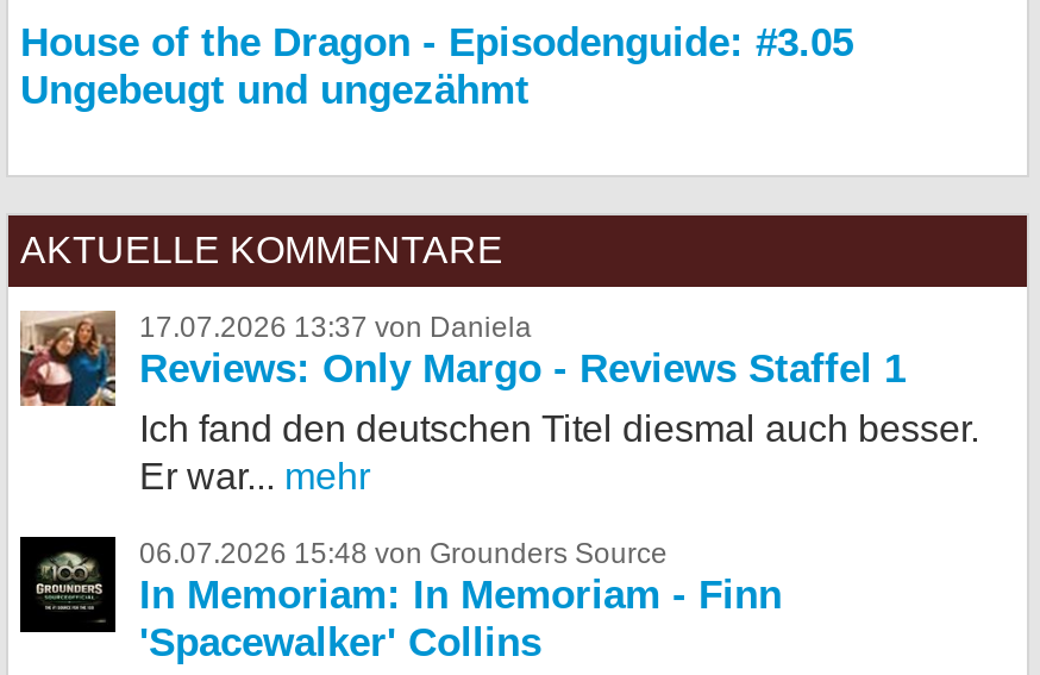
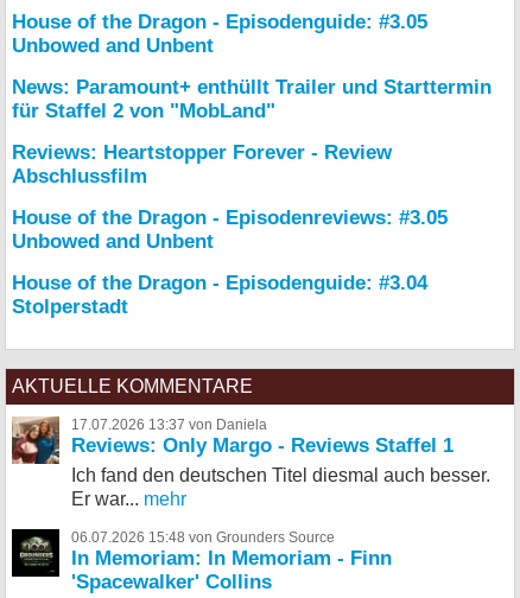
[20,68,530,113] Ungebeugt und ungezähmt -> [12,34,492,318] Unbowed and Unbent | News: Paramount+ enthüllt Trailer und Starttermin | für Staffel 2 von "MobLand" | Reviews: Heartstopper Forever - Review | Abschlussfilm | House of the Dragon - Episodenreviews: #3.05 | Unbowed and Unbent | House of the Dragon - Episodenguide: #3.04 | Stolperstadt

